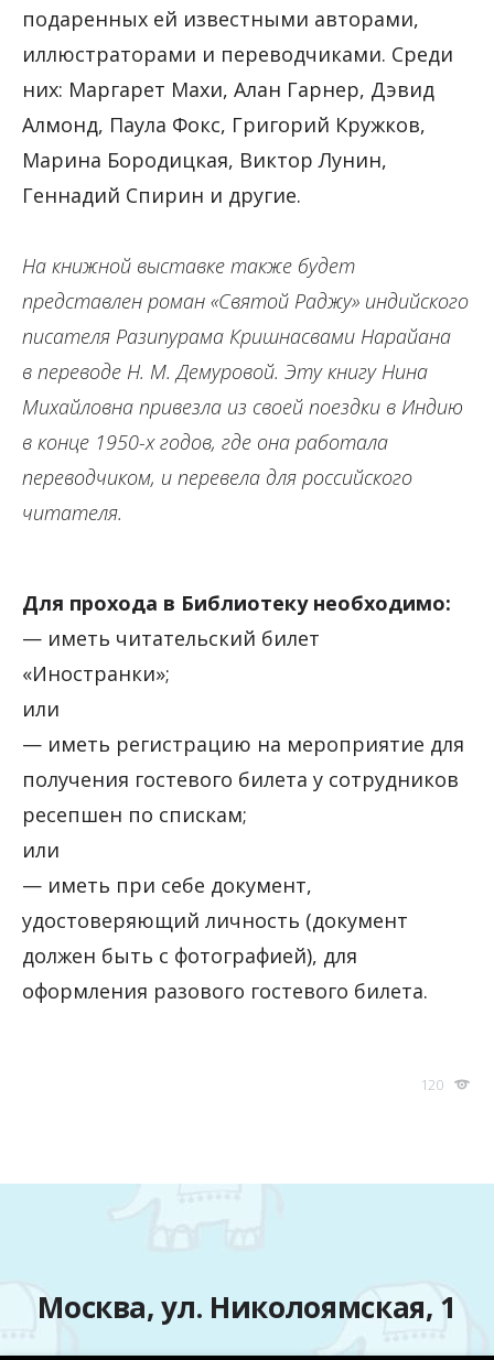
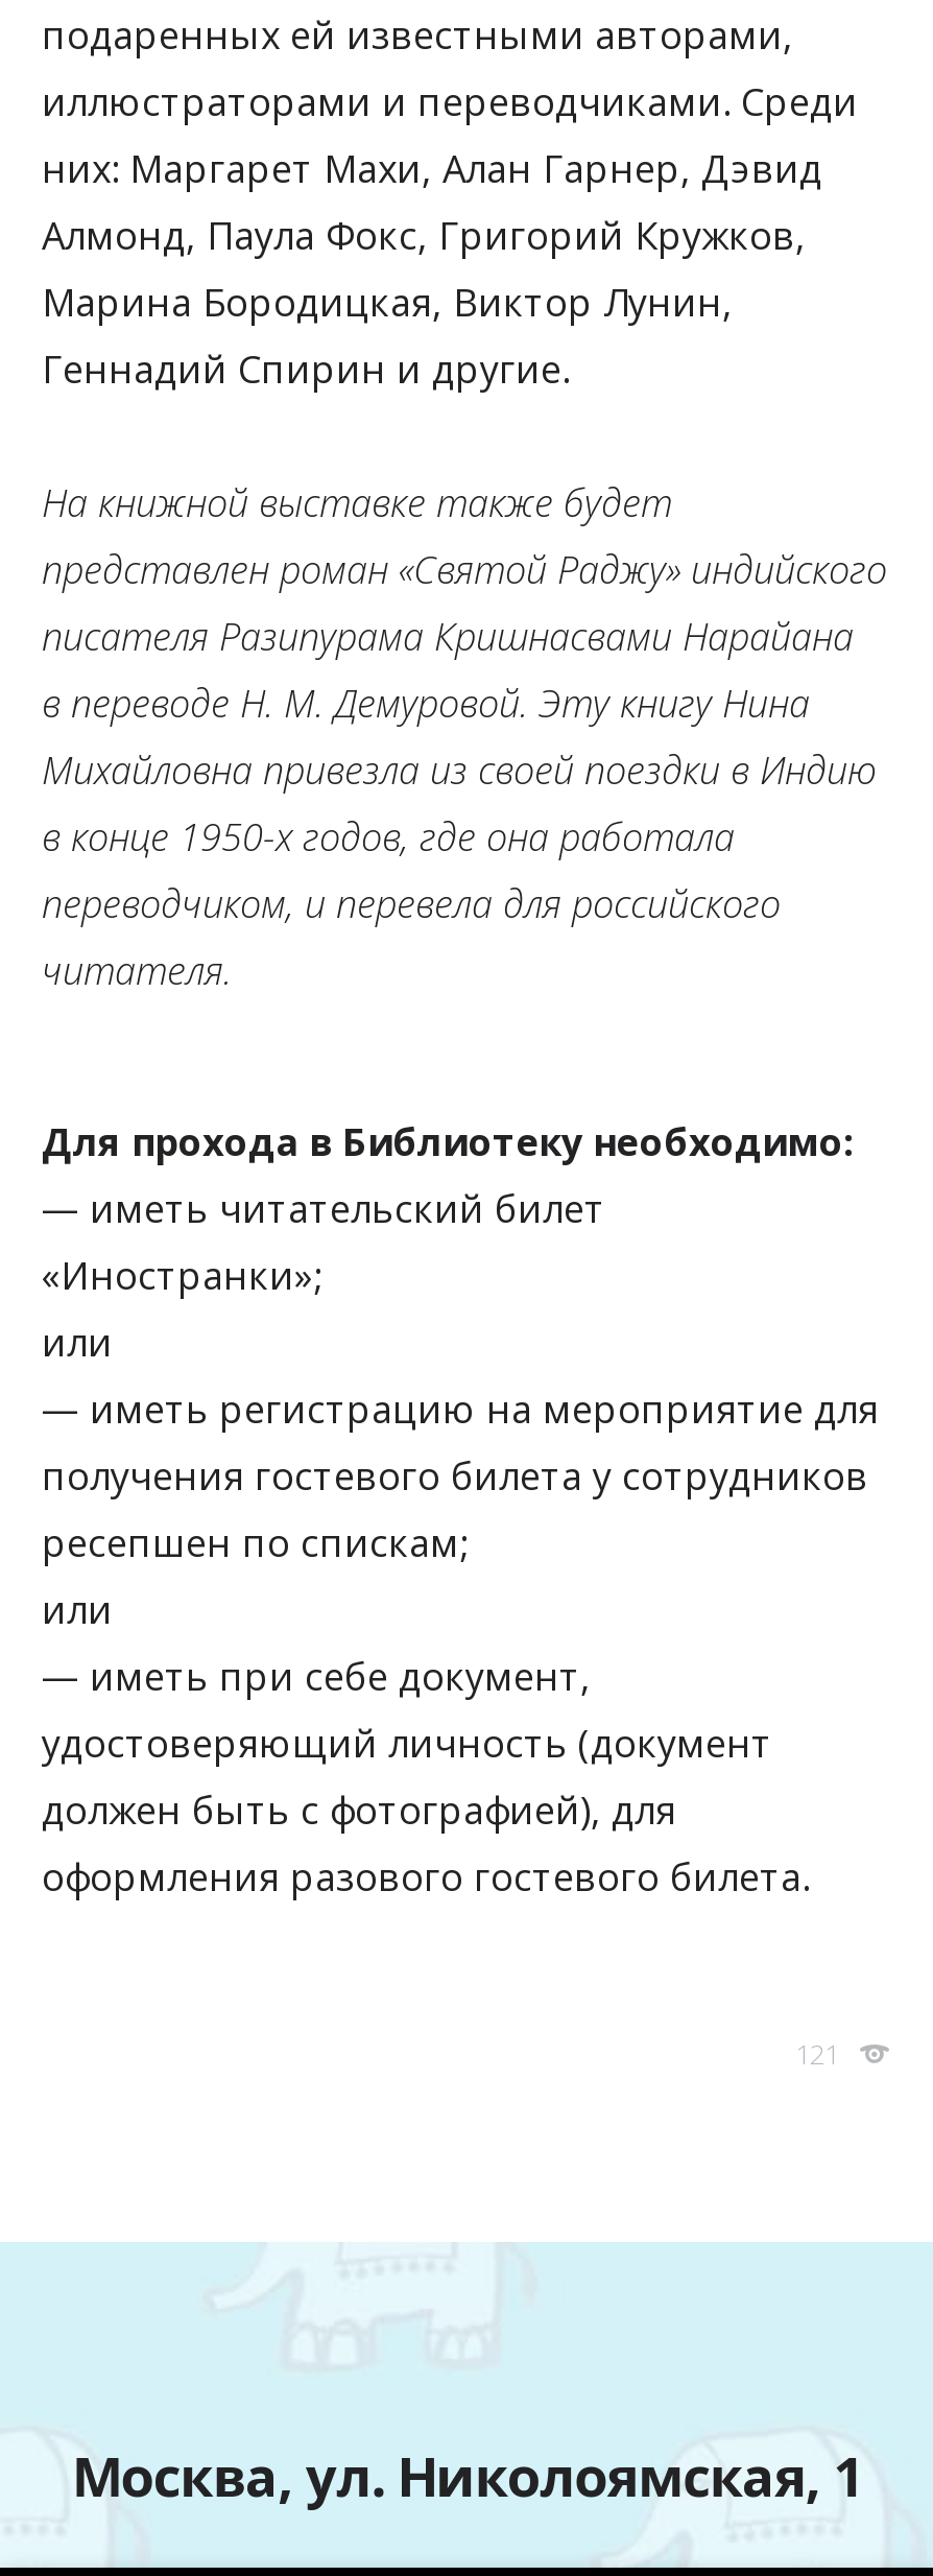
[420,1075,443,1095] 120 -> [795,2036,839,2073] 121

